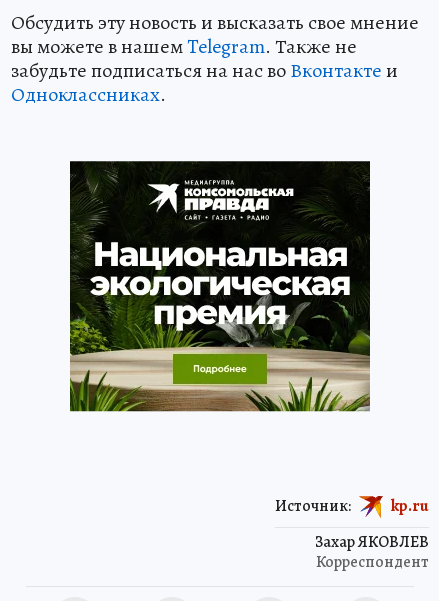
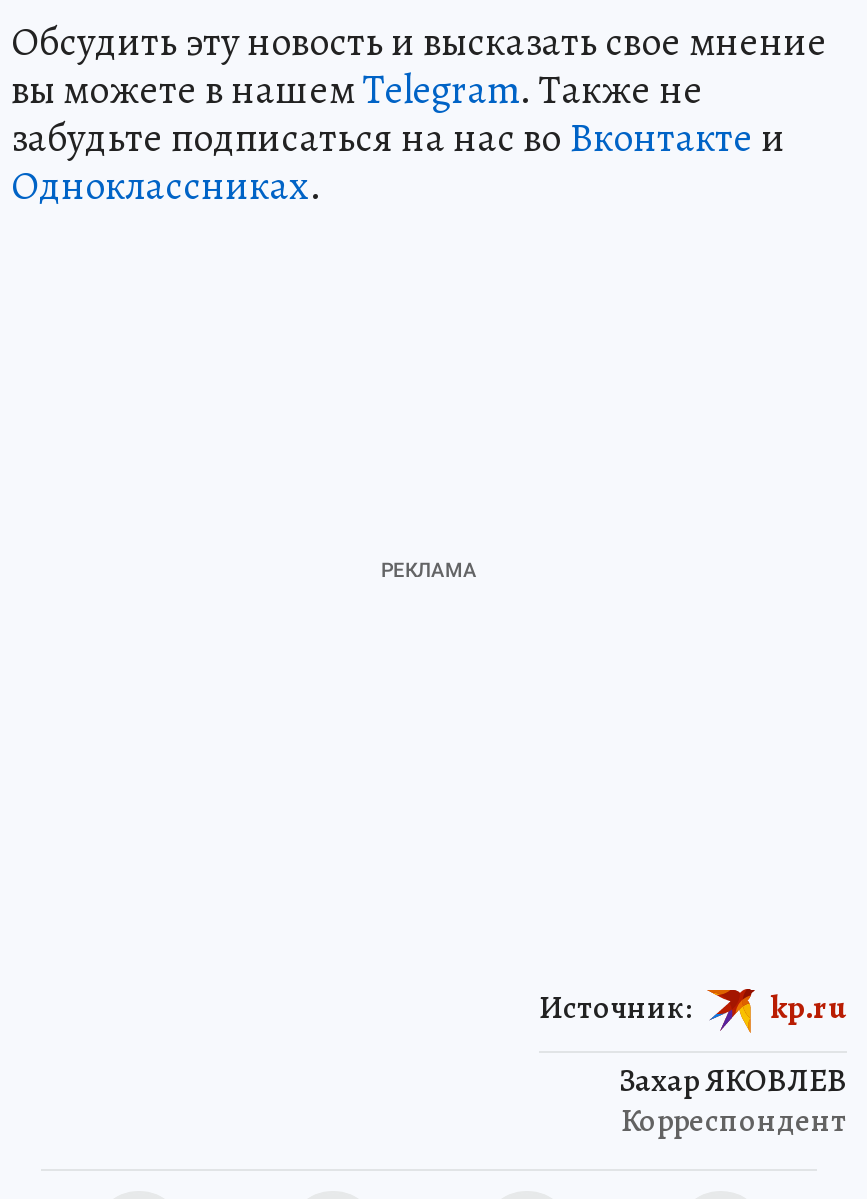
[69,160,371,412] [image] -> none

